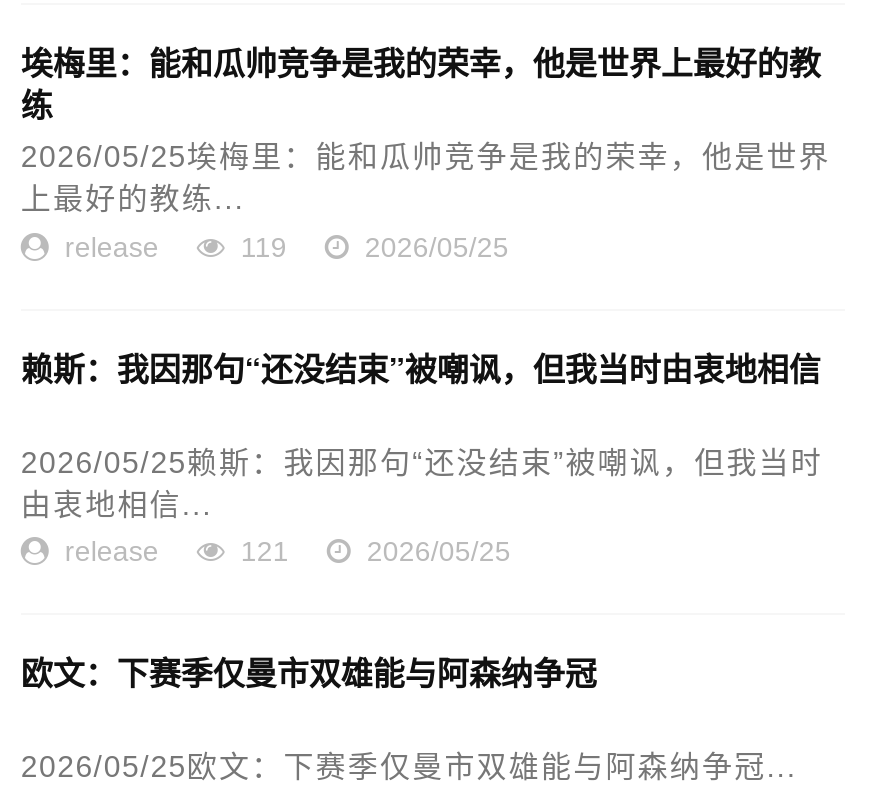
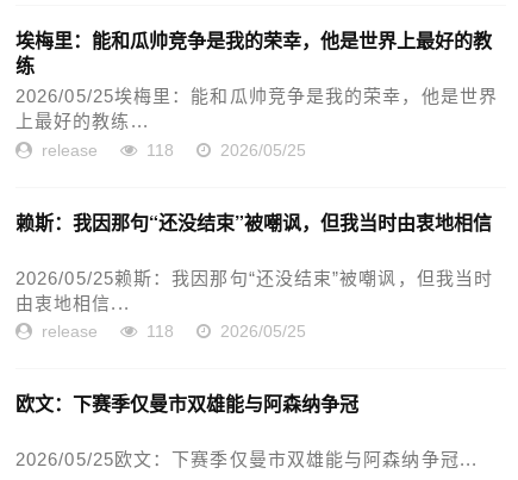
[241,231,287,263] 119 -> [146,140,174,159] 118
[241,536,289,568] 121 -> [146,322,174,341] 118

